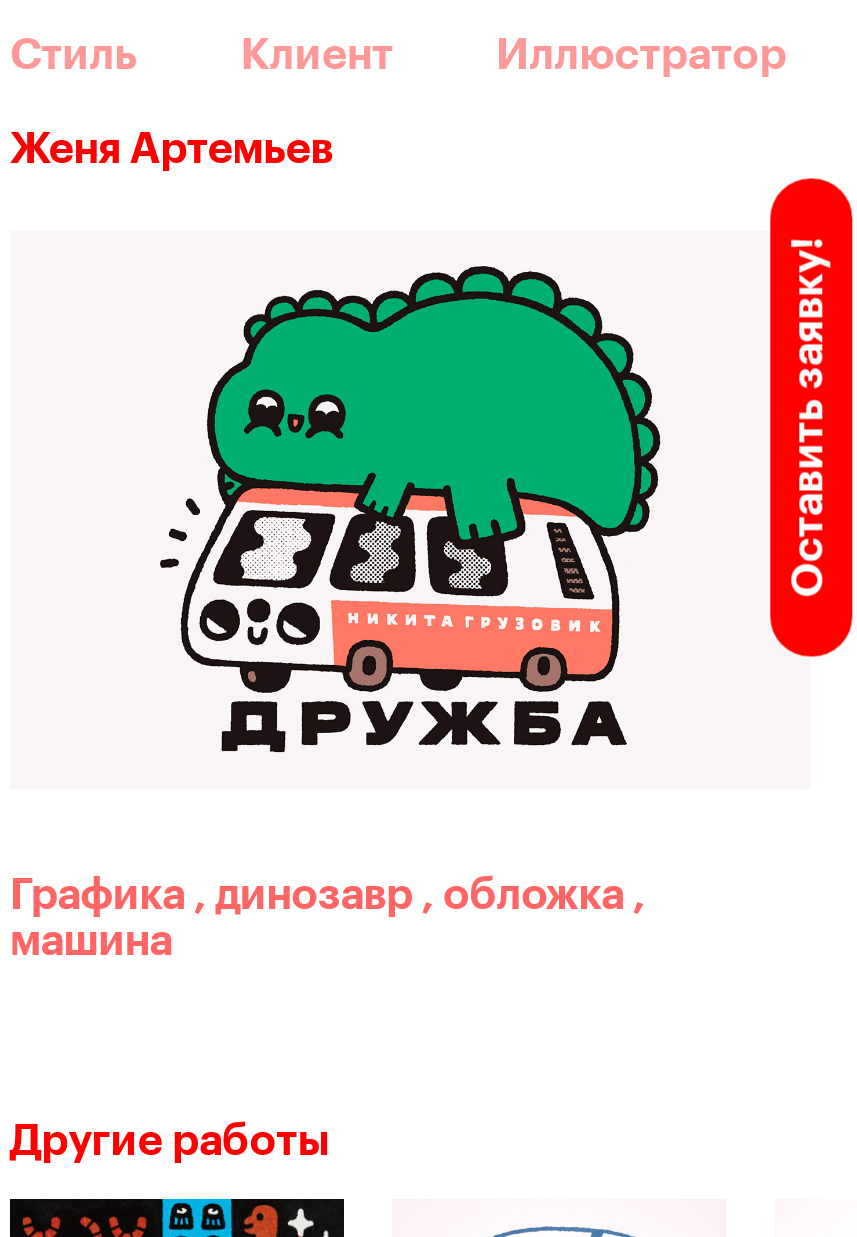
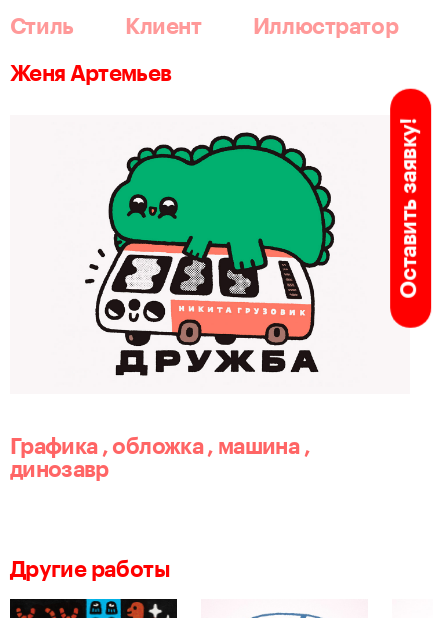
[10,868,645,964] Графика , динозавр , обложка , | машина -> [10,433,310,481] Графика , обложка , машина , | динозавр

